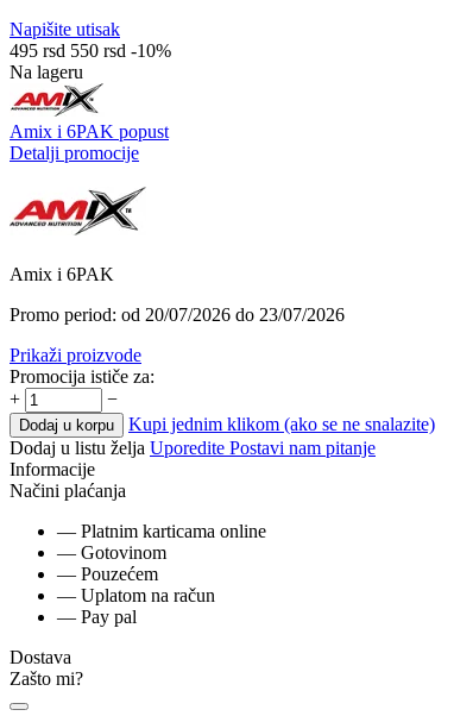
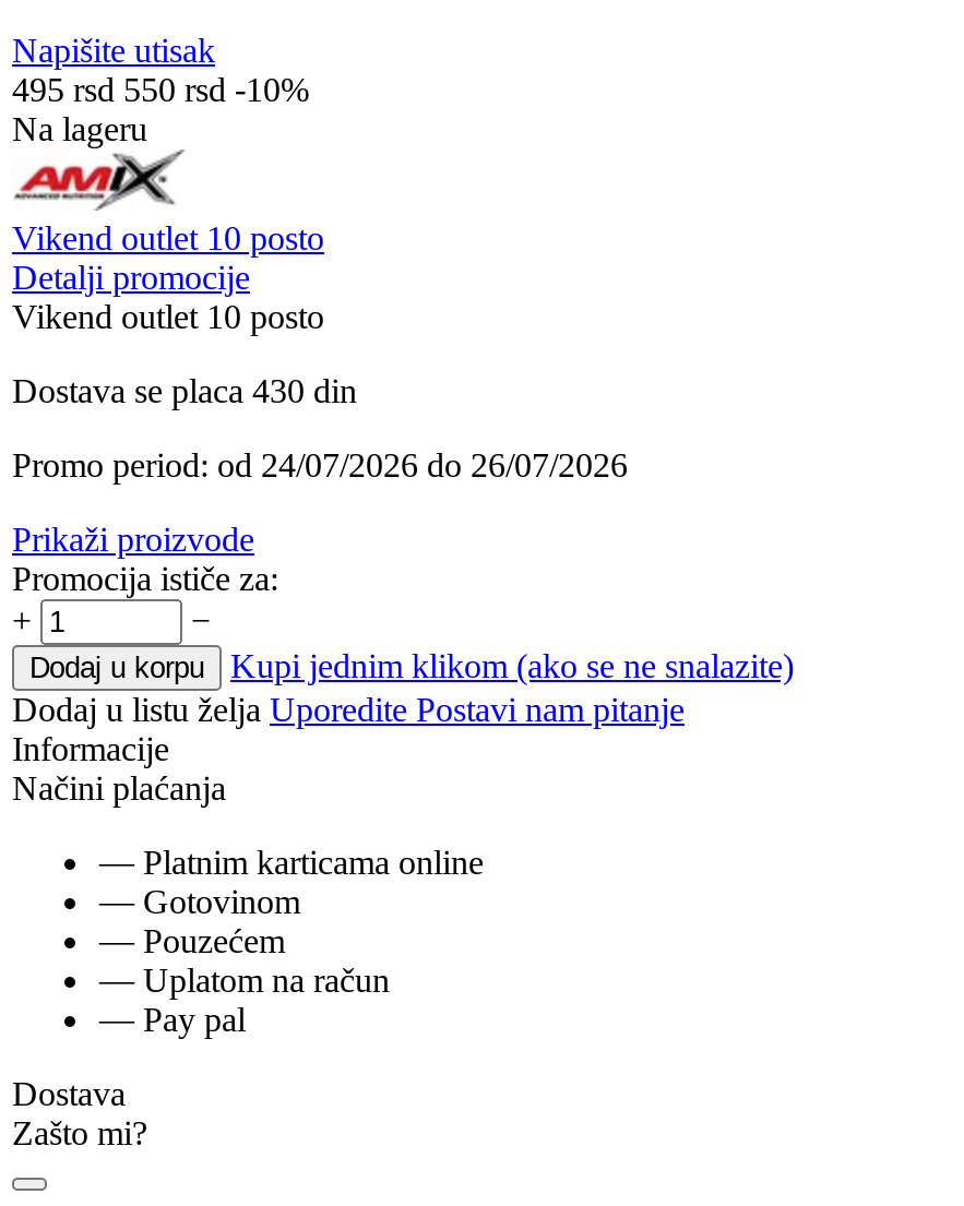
[10,121,169,141] Amix i 6PAK popust -> [12,219,324,256] Vikend outlet 10 posto
[10,264,345,325] Amix i 6PAK | Promo period: od 20/07/2026 do 23/07/2026 -> [12,298,628,483] Vikend outlet 10 posto | Dostava se placa 430 din | Promo period: od 24/07/2026 do 26/07/2026

